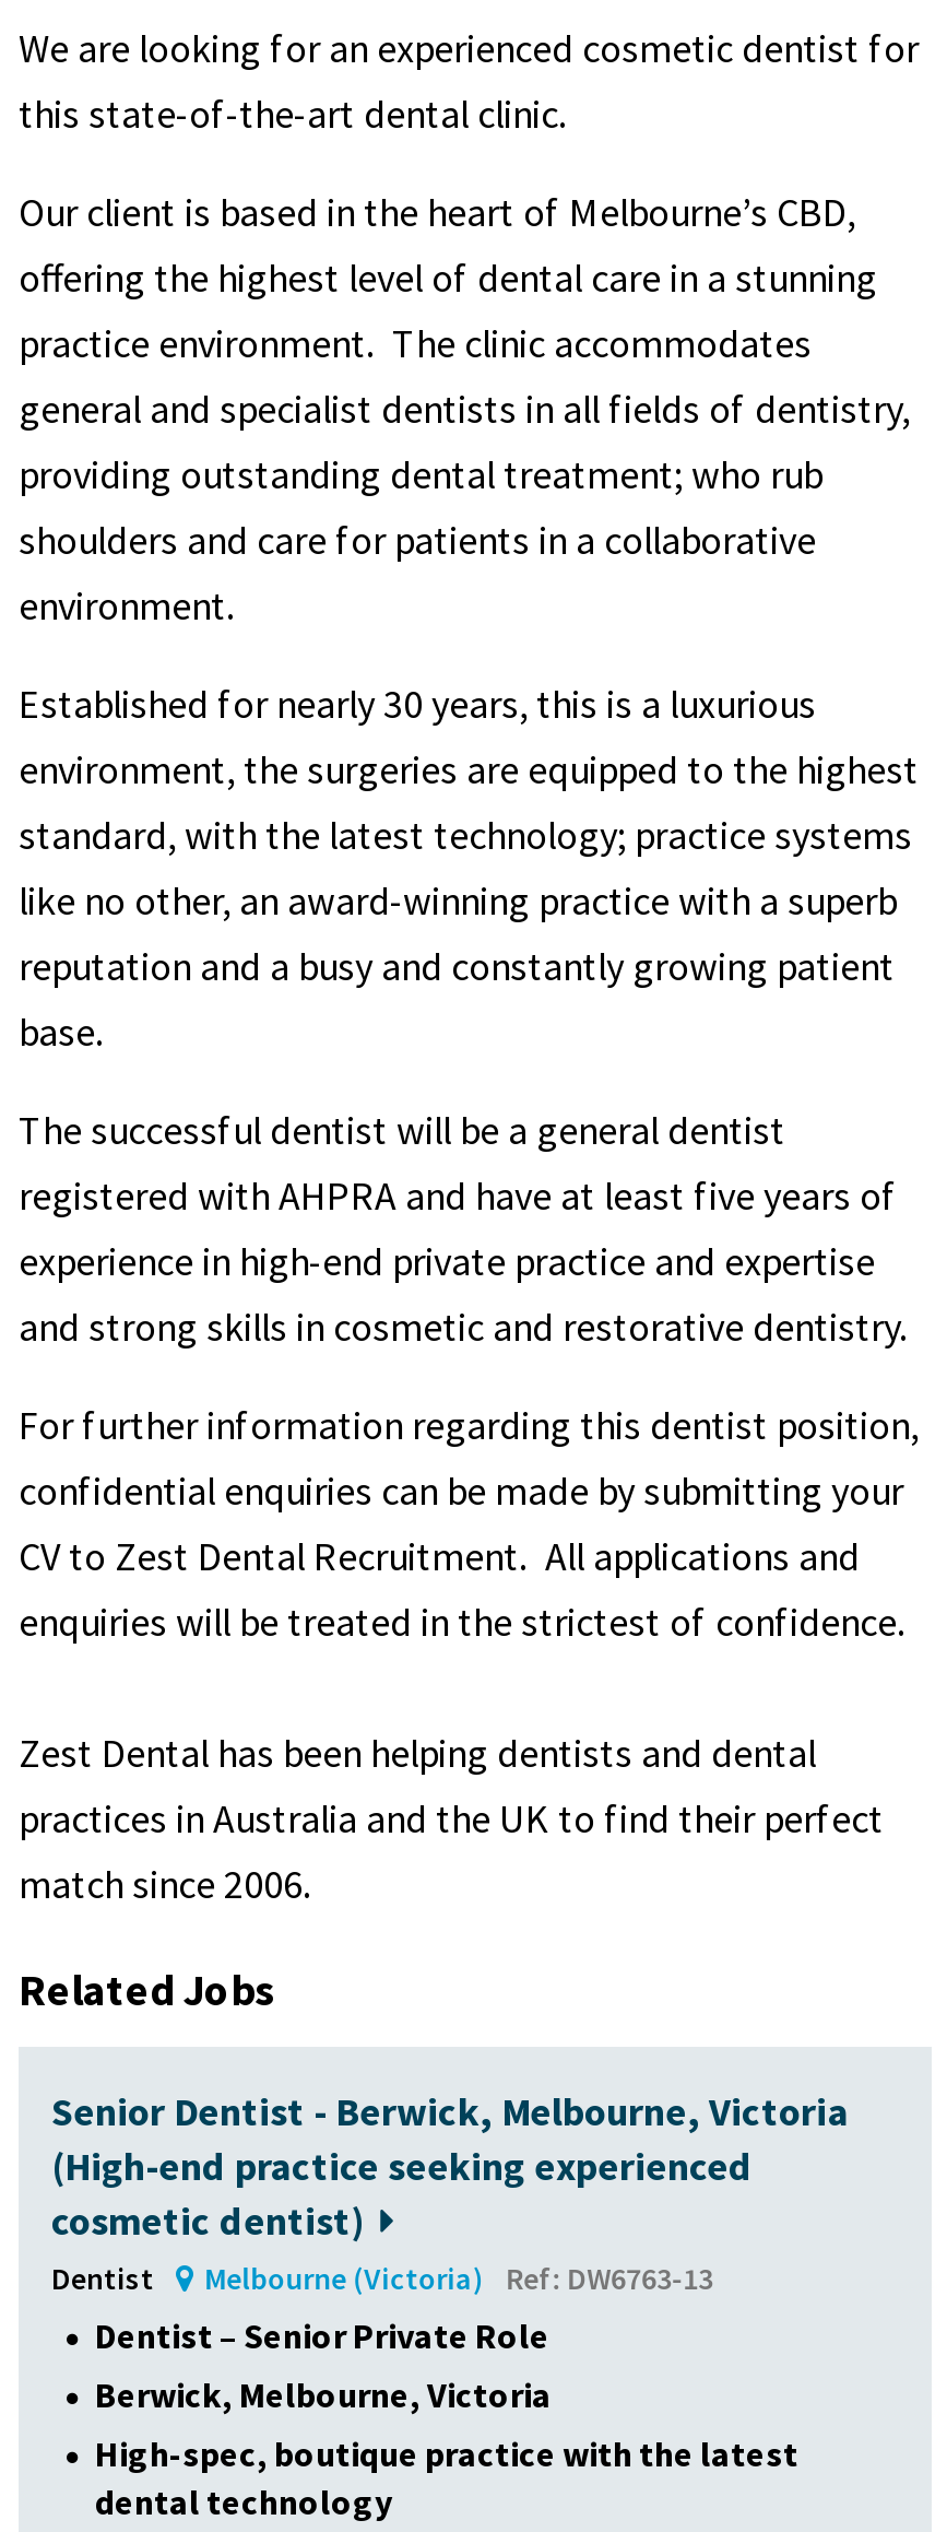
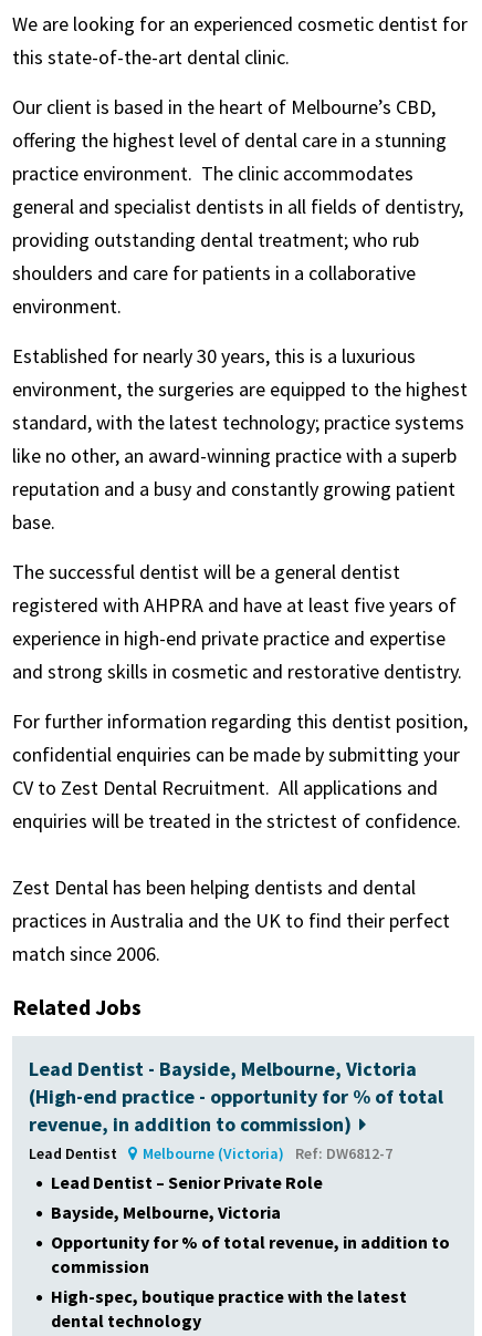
[51,2085,849,2416] Senior Dentist - Berwick, Melbourne, Victoria | (High-end practice seeking experienced | cosmetic dentist) | Dentist | Melbourne (Victoria) Ref: DW6763-13 | Dentist – Senior Private Role | Berwick, Melbourne, Victoria -> [29,1056,450,1277] Lead Dentist - Bayside, Melbourne, Victoria | (High-end practice - opportunity for % of total | revenue, in addition to commission) | Lead Dentist | Melbourne (Victoria) Ref: DW6812-7 | Lead Dentist – Senior Private Role | Bayside, Melbourne, Victoria | Opportunity for % of total revenue, in addition to | commission

